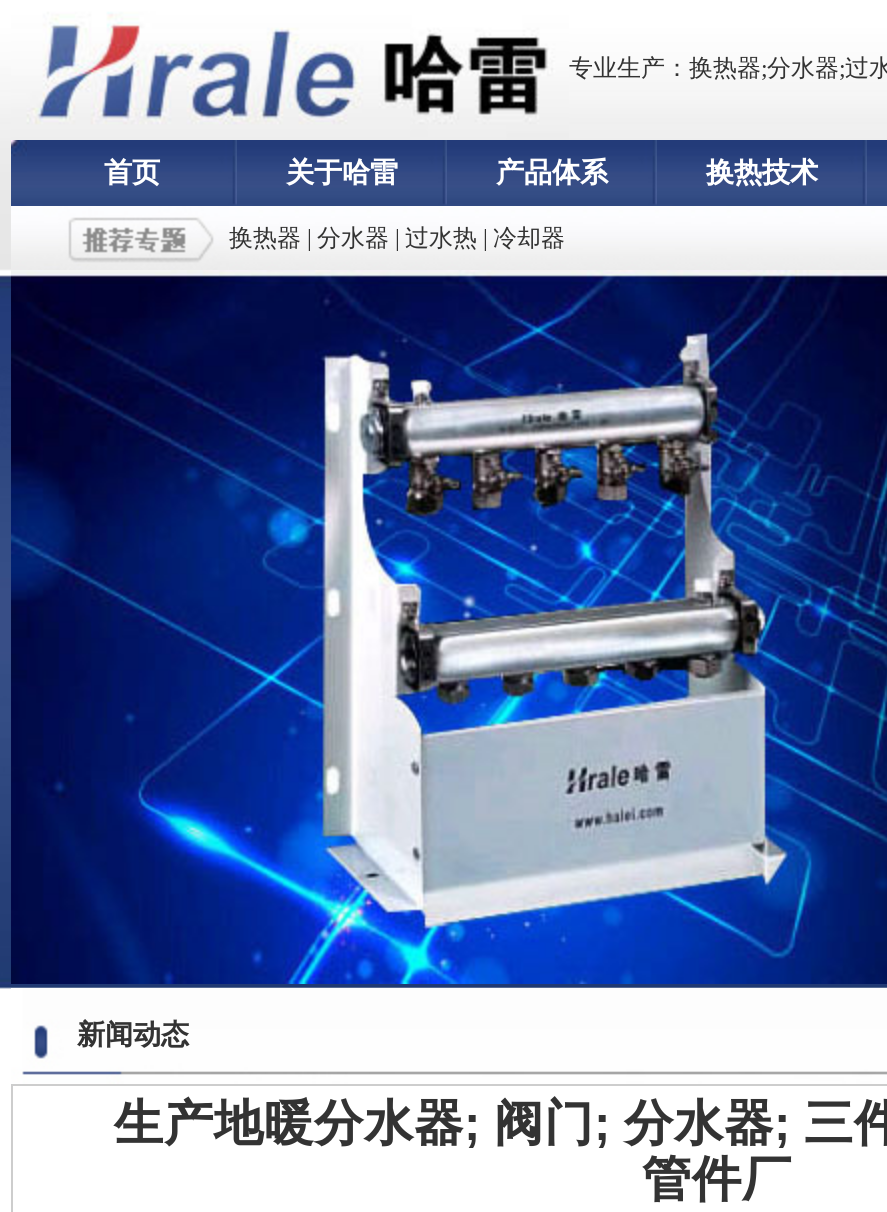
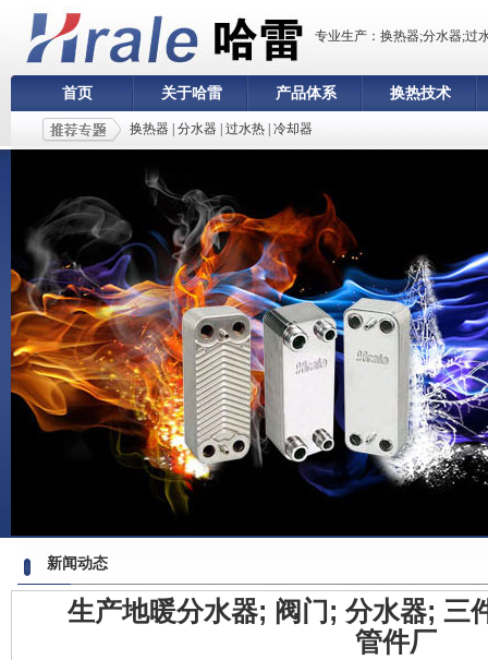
[11,274,881,986] [image] -> [10,149,485,537] [image]

